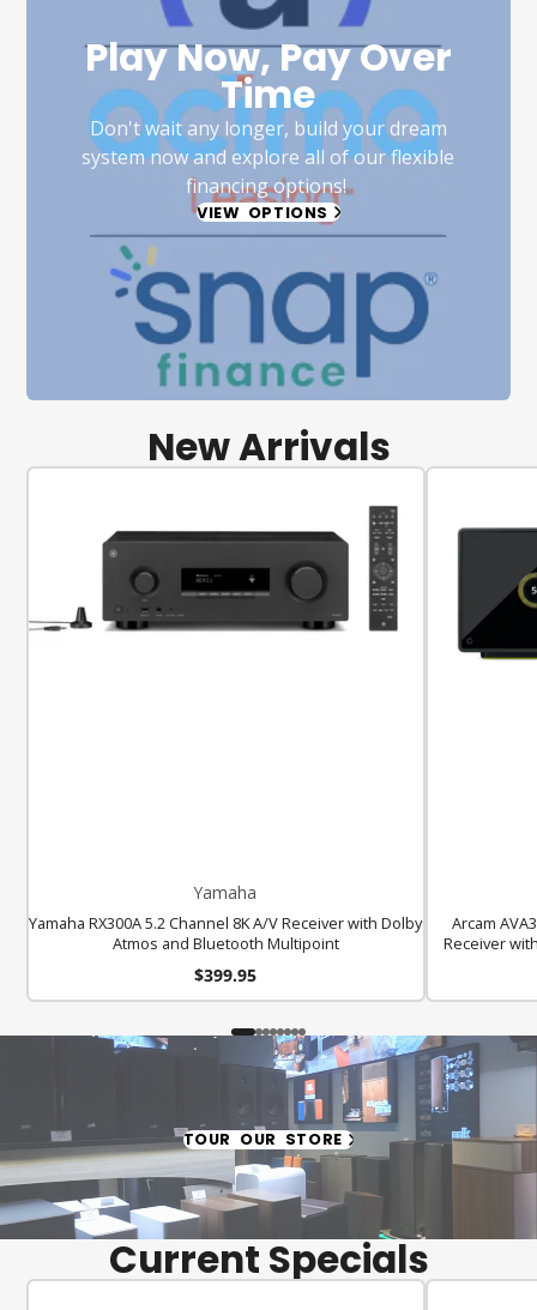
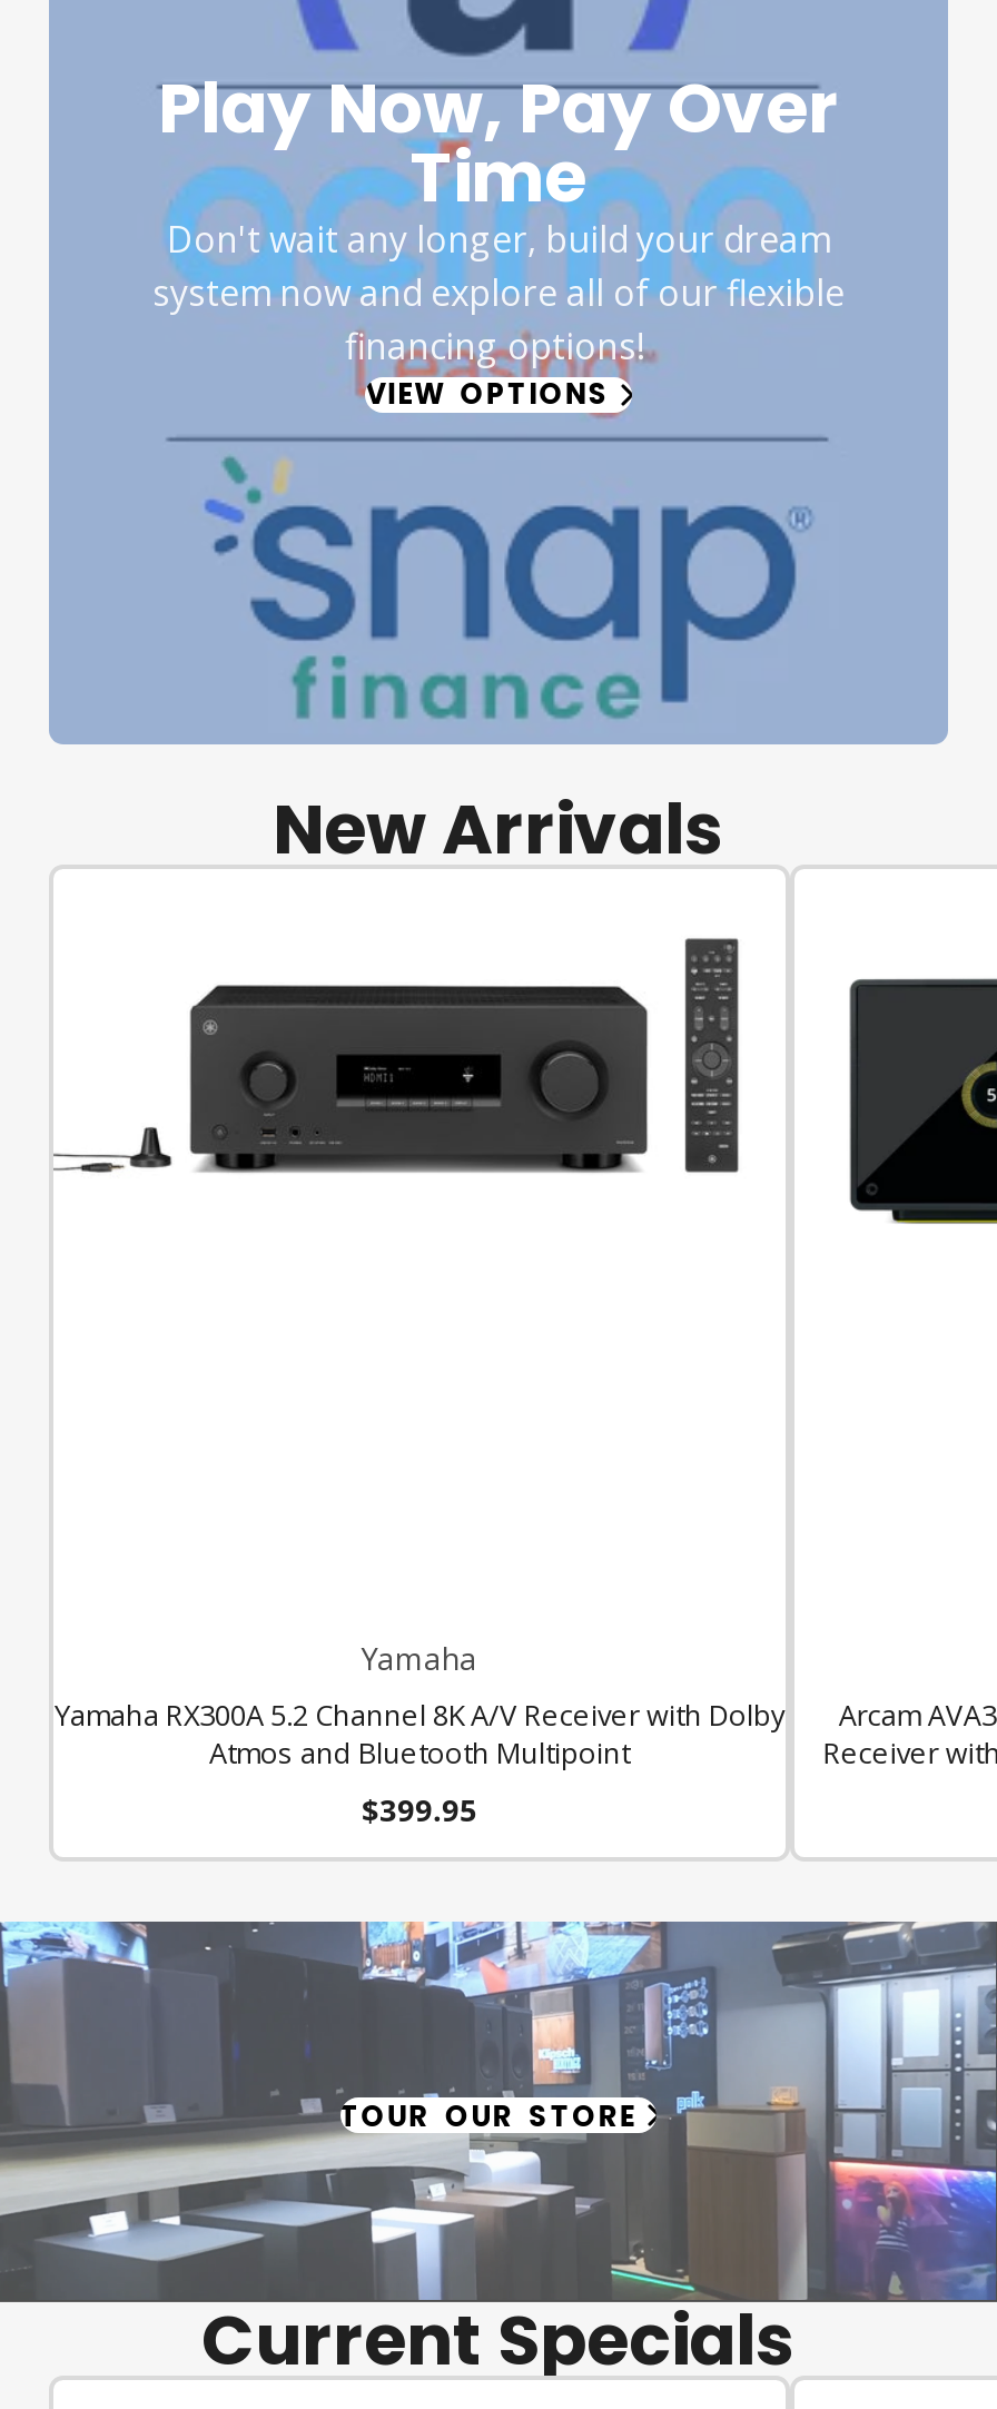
[4,1027,533,1239] [image] -> [7,1909,990,2303] [image]

